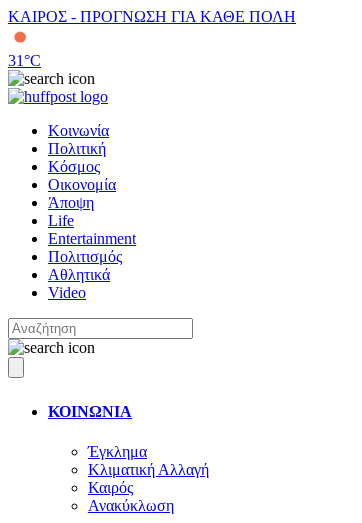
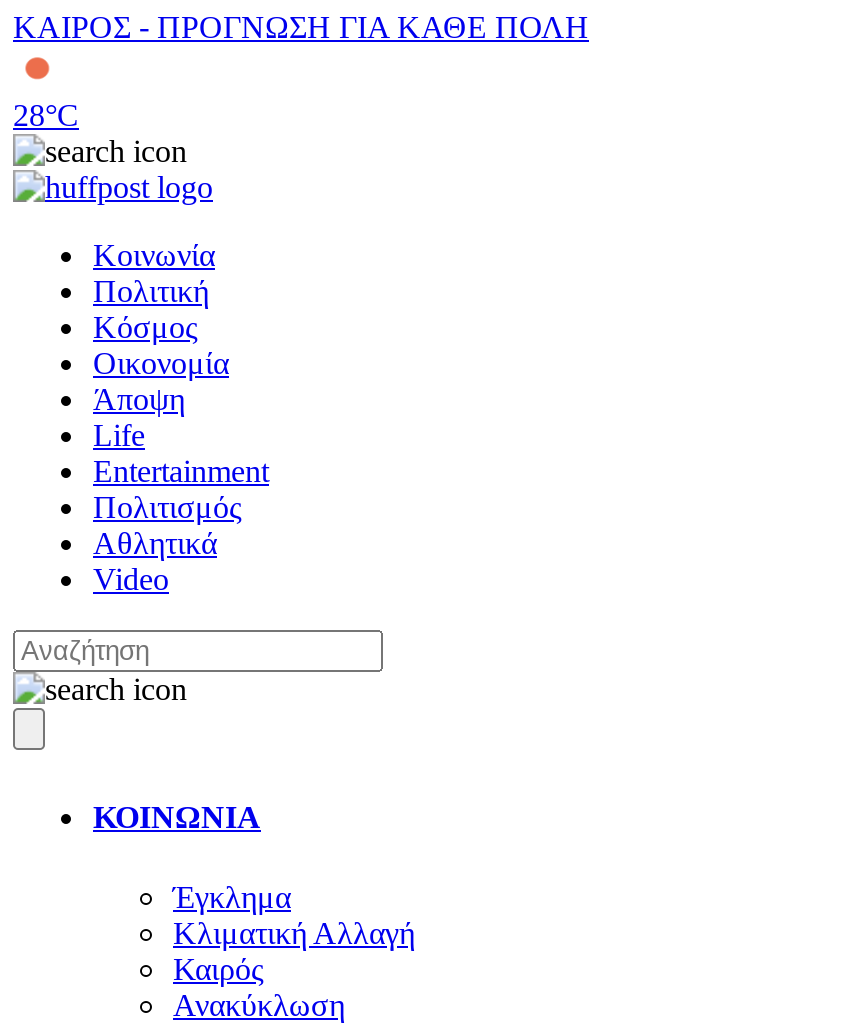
[8,52,41,69] 31°C -> [13,98,79,132] 28°C

